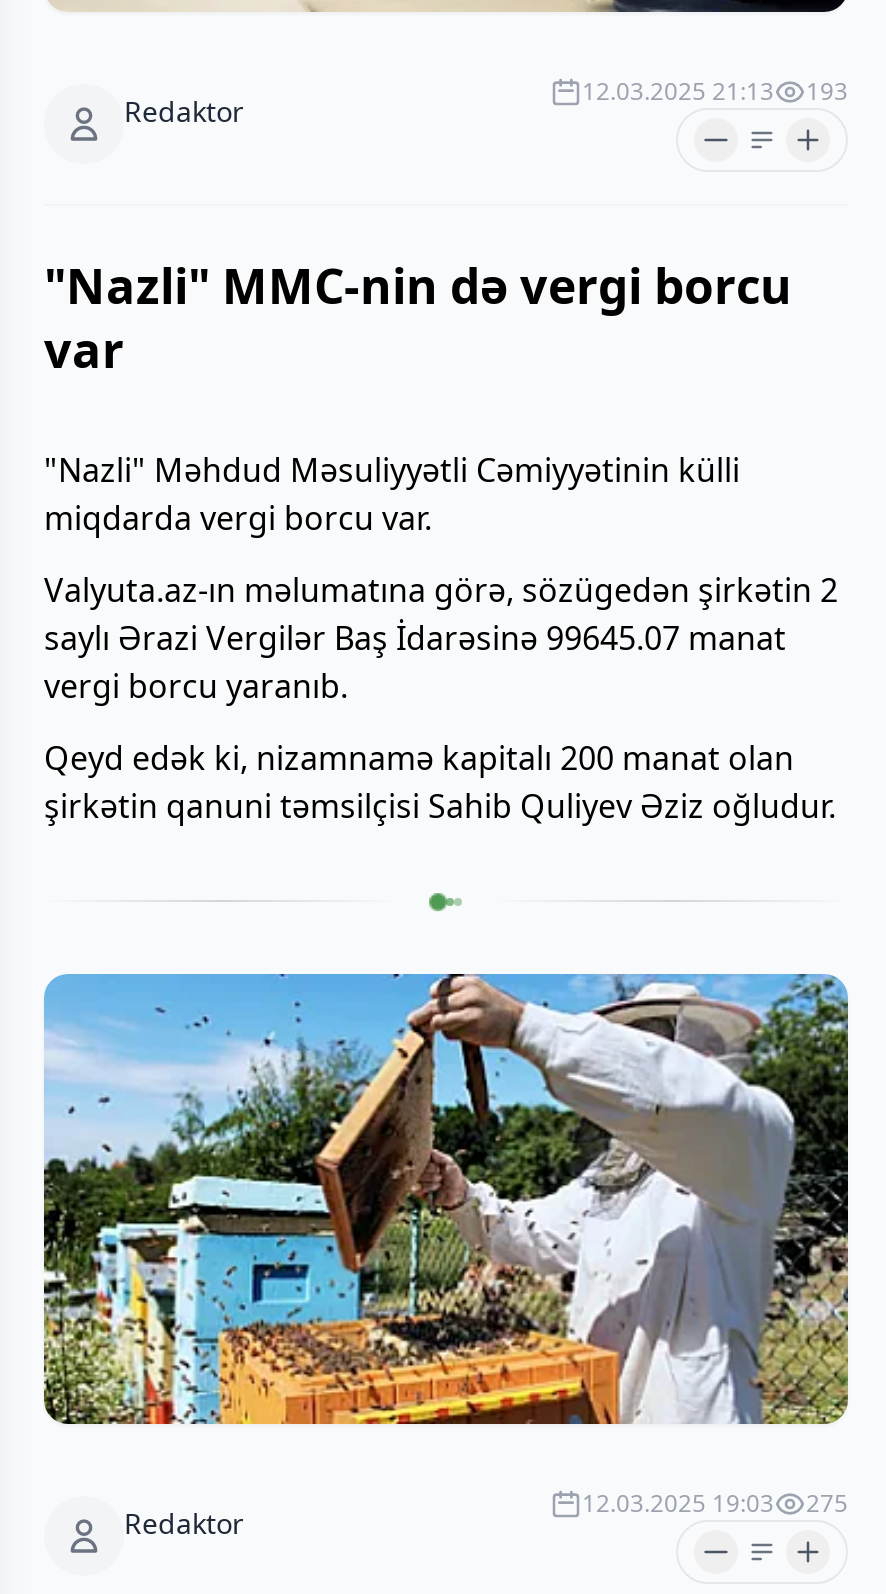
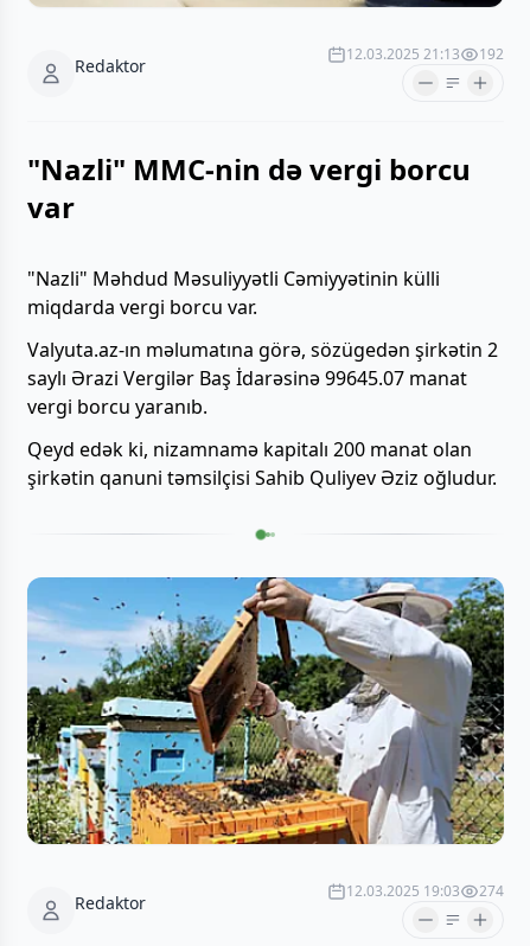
[582,73,848,107] 12.03.2025 21:13 193 -> [346,43,504,64] 12.03.2025 21:13 192
[582,1487,848,1521] 12.03.2025 19:03 275 -> [346,881,504,901] 12.03.2025 19:03 274

